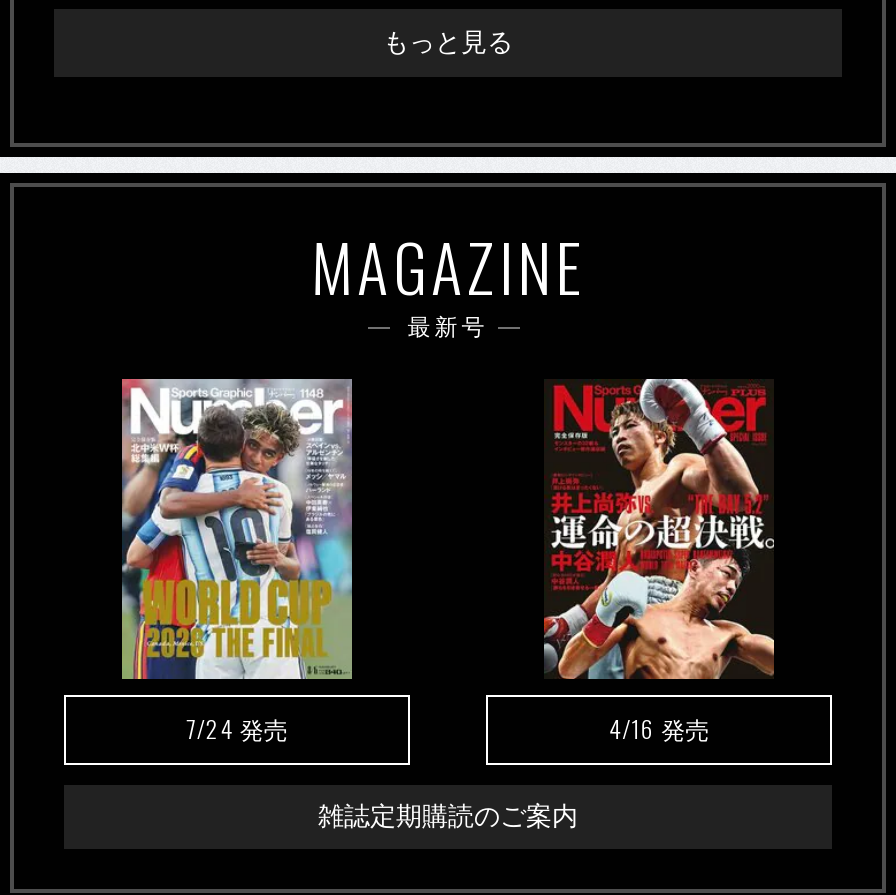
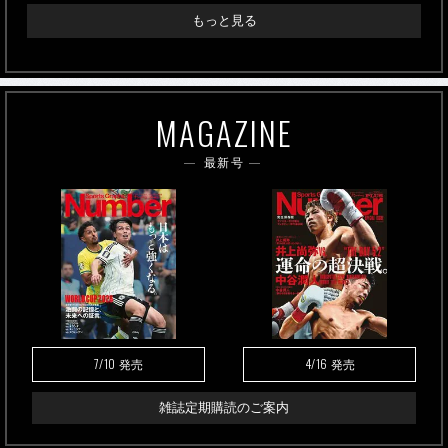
[120,377,354,744] [image] | 7/24発売 -> [61,188,176,371] [image] | 7/10発売

